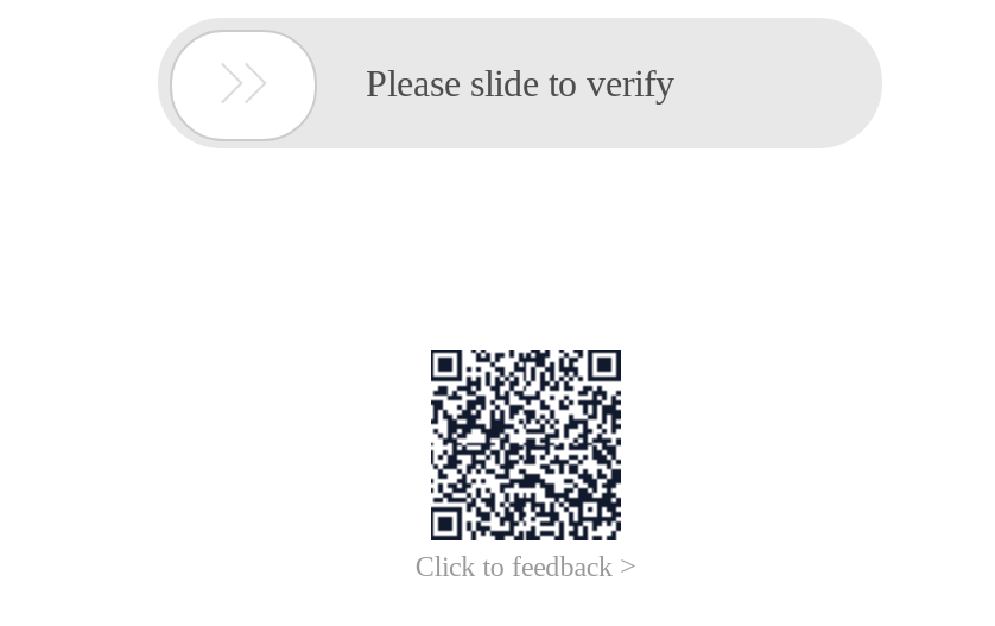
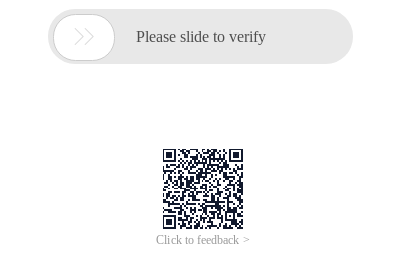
[431,350,623,543] [image] -> [162,148,244,230] [image]

